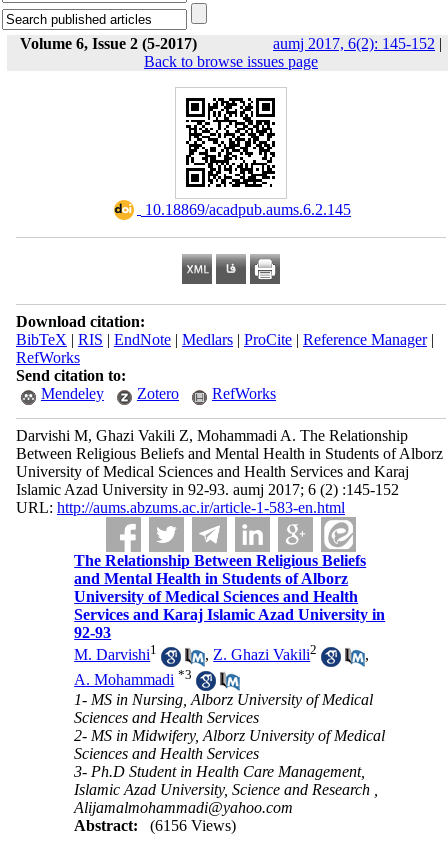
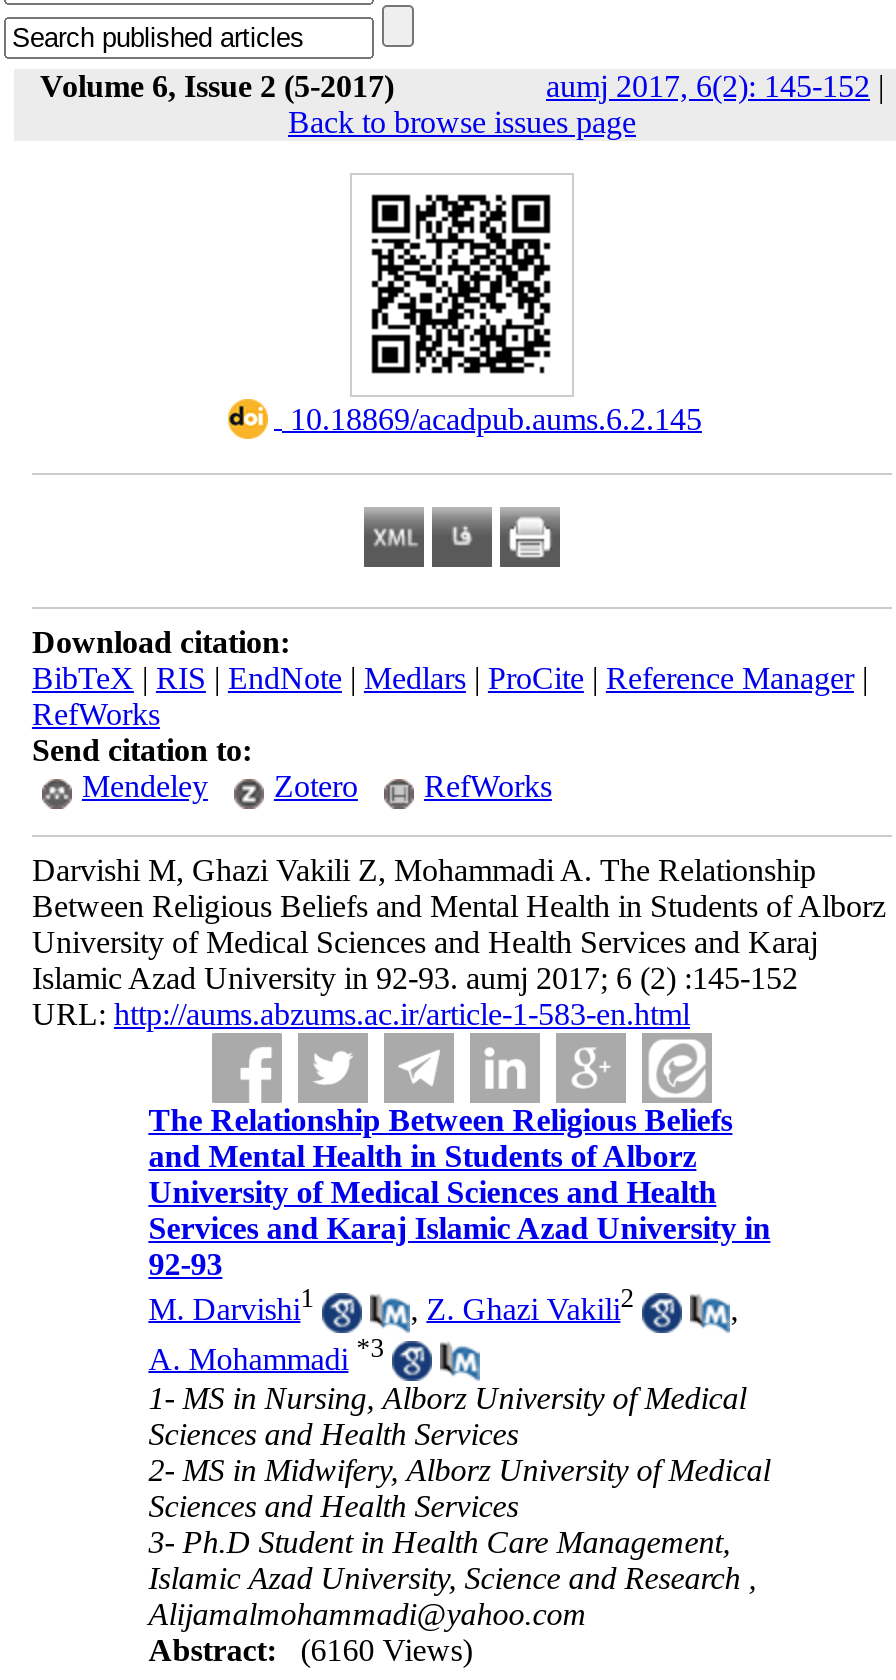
[74,817,236,834] Abstract: (6156 Views) -> [148,1634,472,1668] Abstract: (6160 Views)

